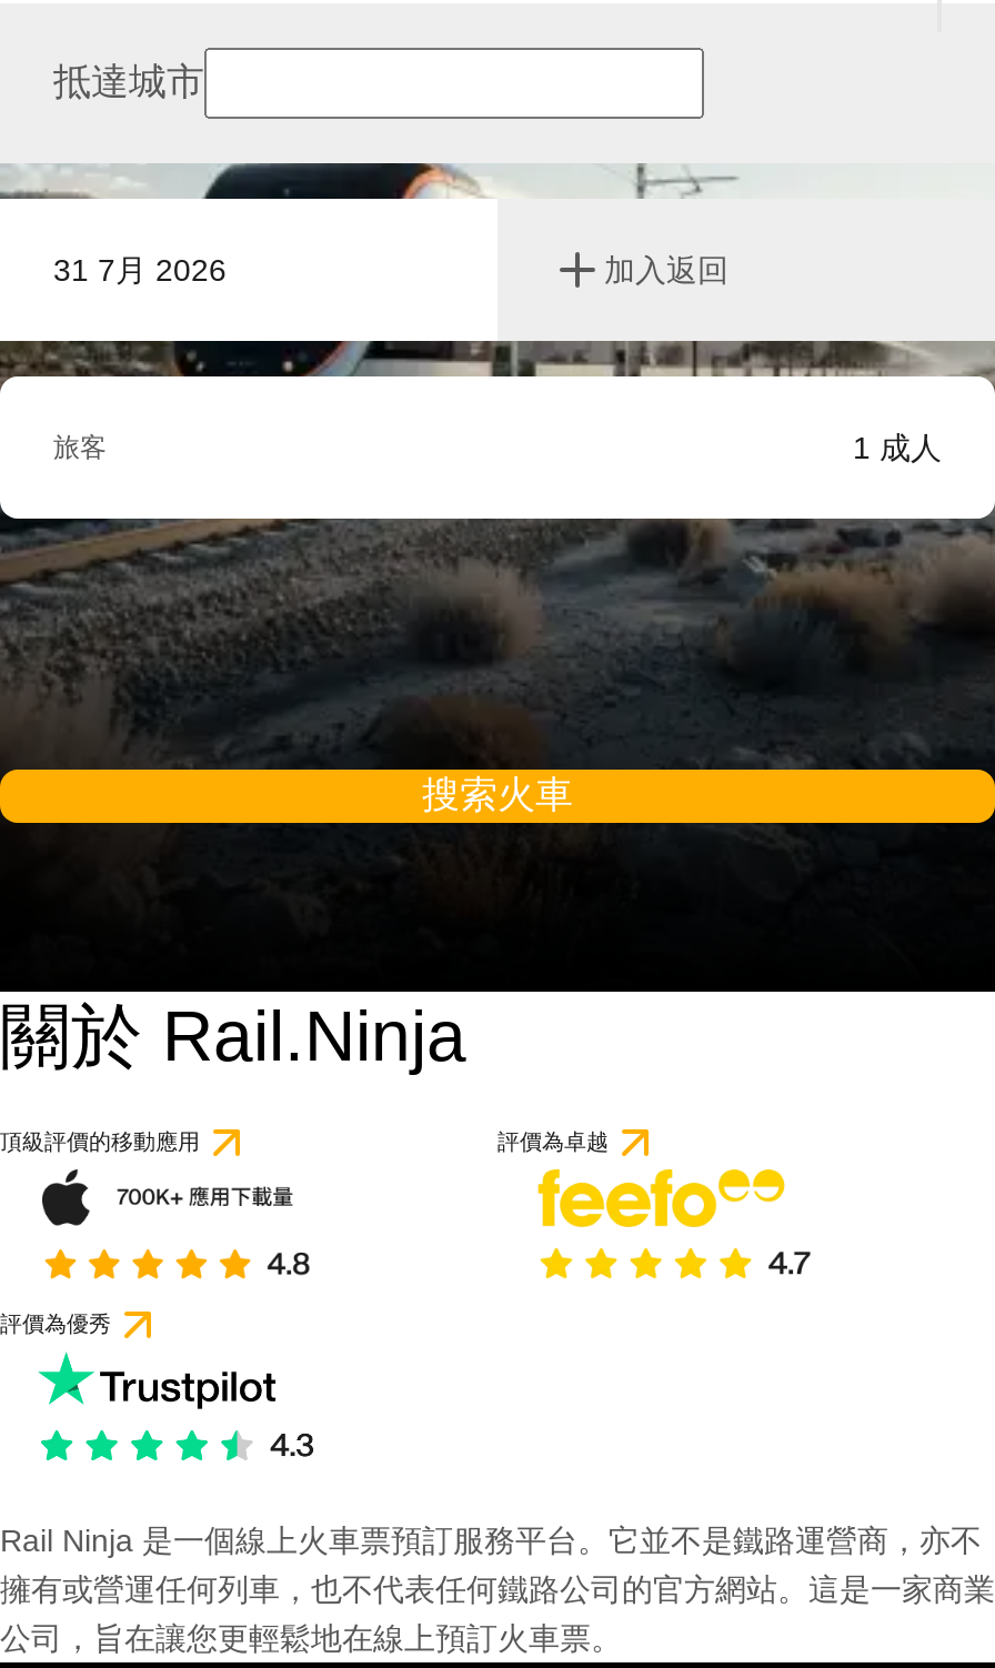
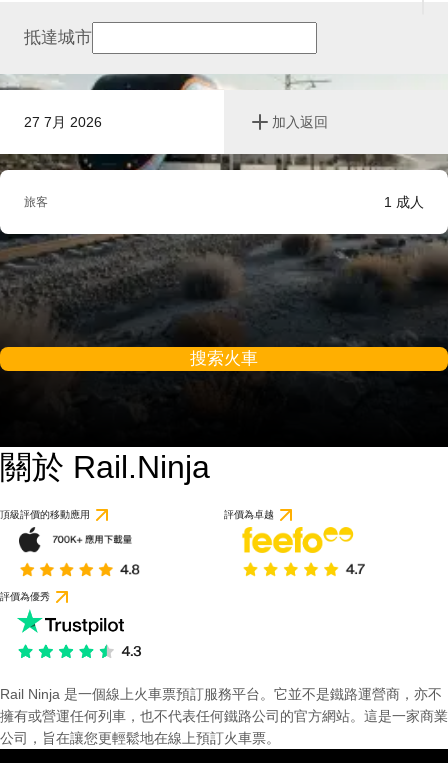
[53,252,227,288] 31 7月 2026 -> [24,114,102,130] 27 7月 2026

